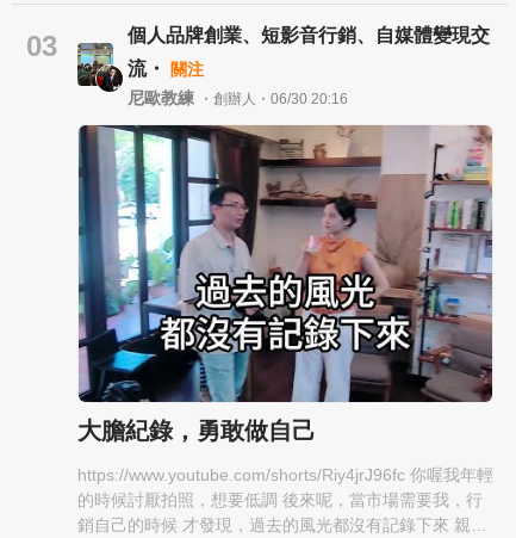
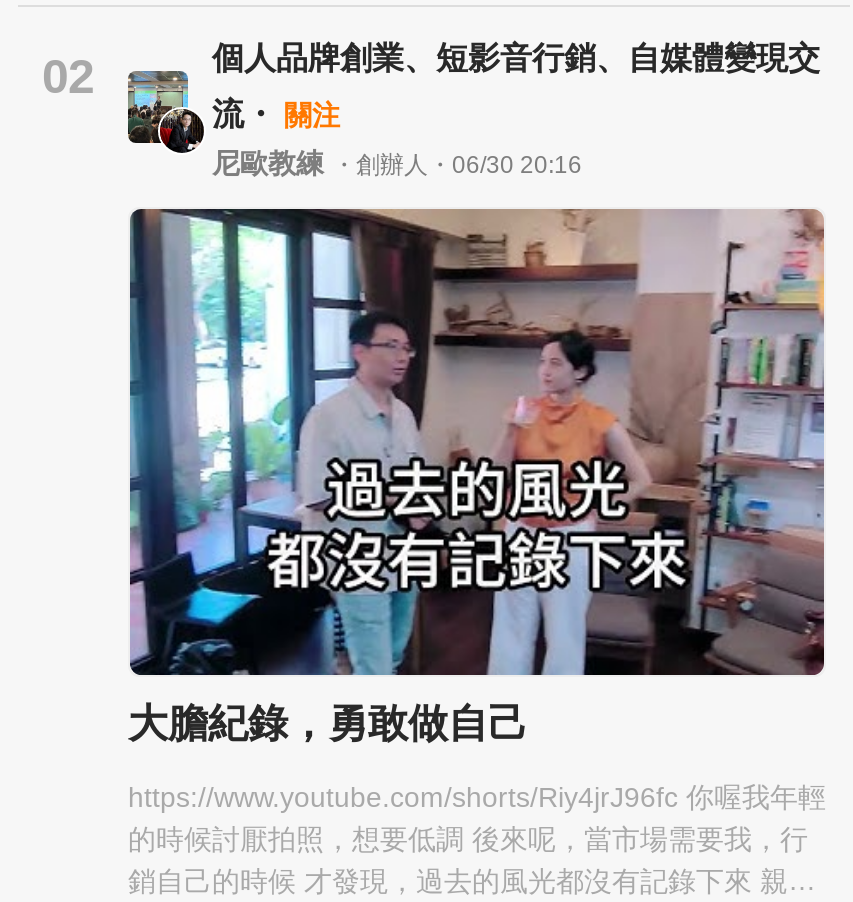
[26,29,57,62] 03 -> [42,49,94,103] 02

